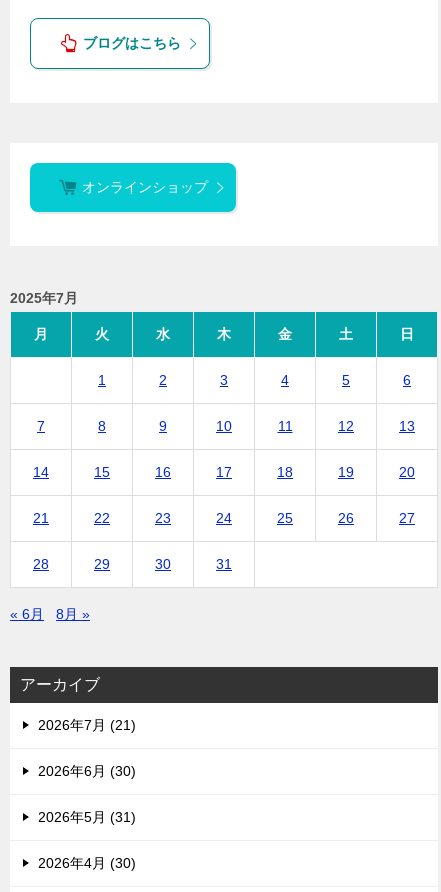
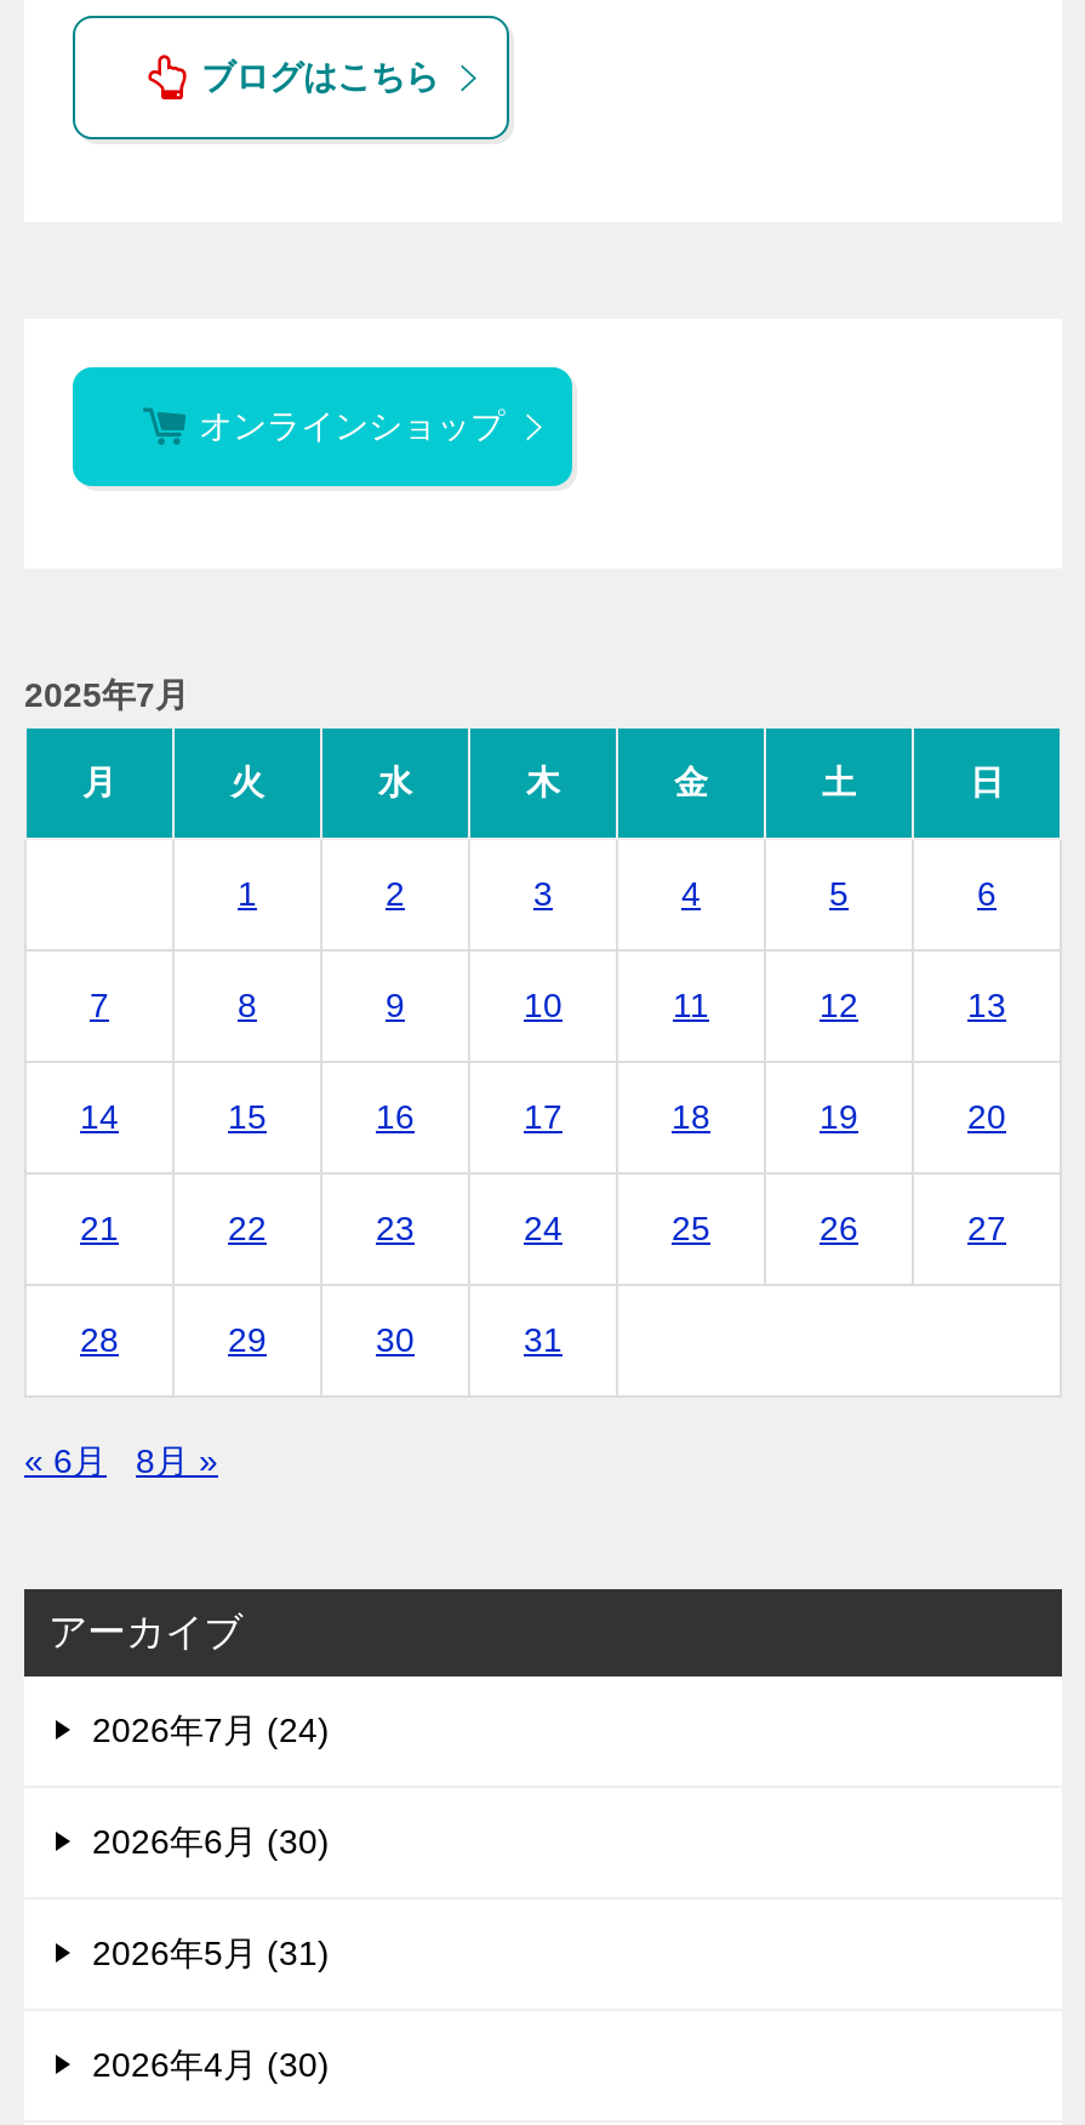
[38,717,136,733] 2026年7月 (21) -> [92,1710,330,1749] 2026年7月 (24)

